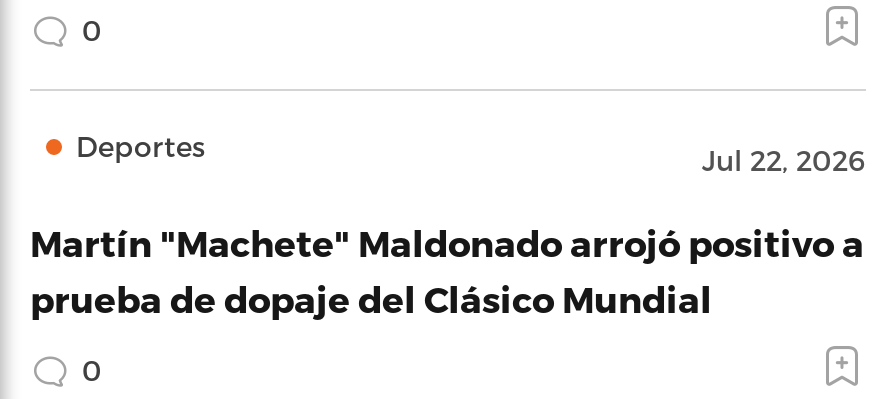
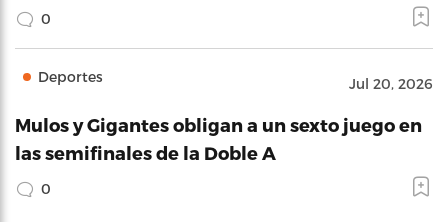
[702,143,866,177] Jul 22, 2026 -> [349,75,433,92] Jul 20, 2026
[30,221,864,319] Martín "Machete" Maldonado arrojó positivo a | prueba de dopaje del Clásico Mundial -> [15,114,422,163] Mulos y Gigantes obligan a un sexto juego en | las semifinales de la Doble A

